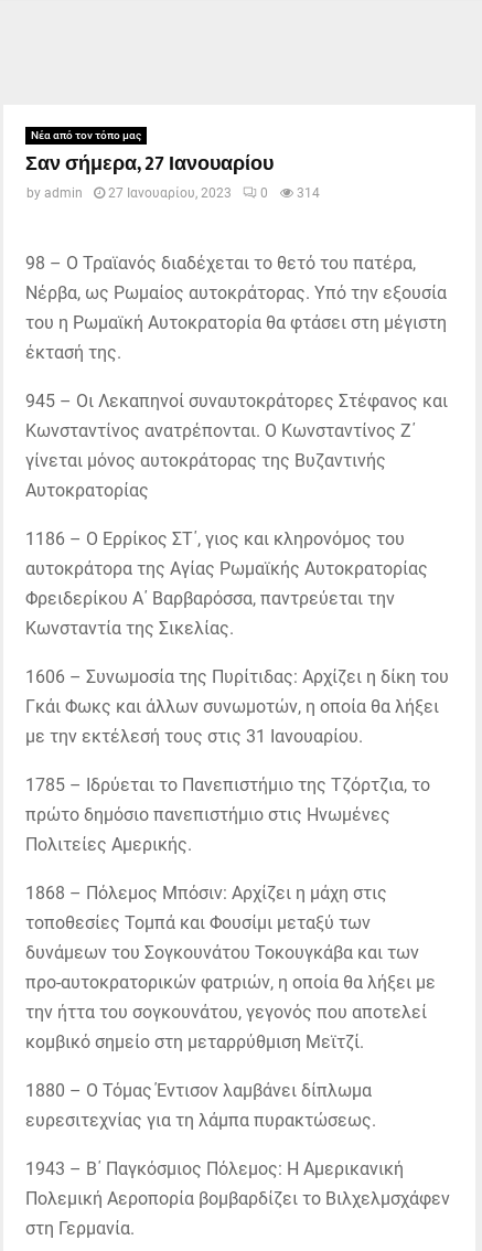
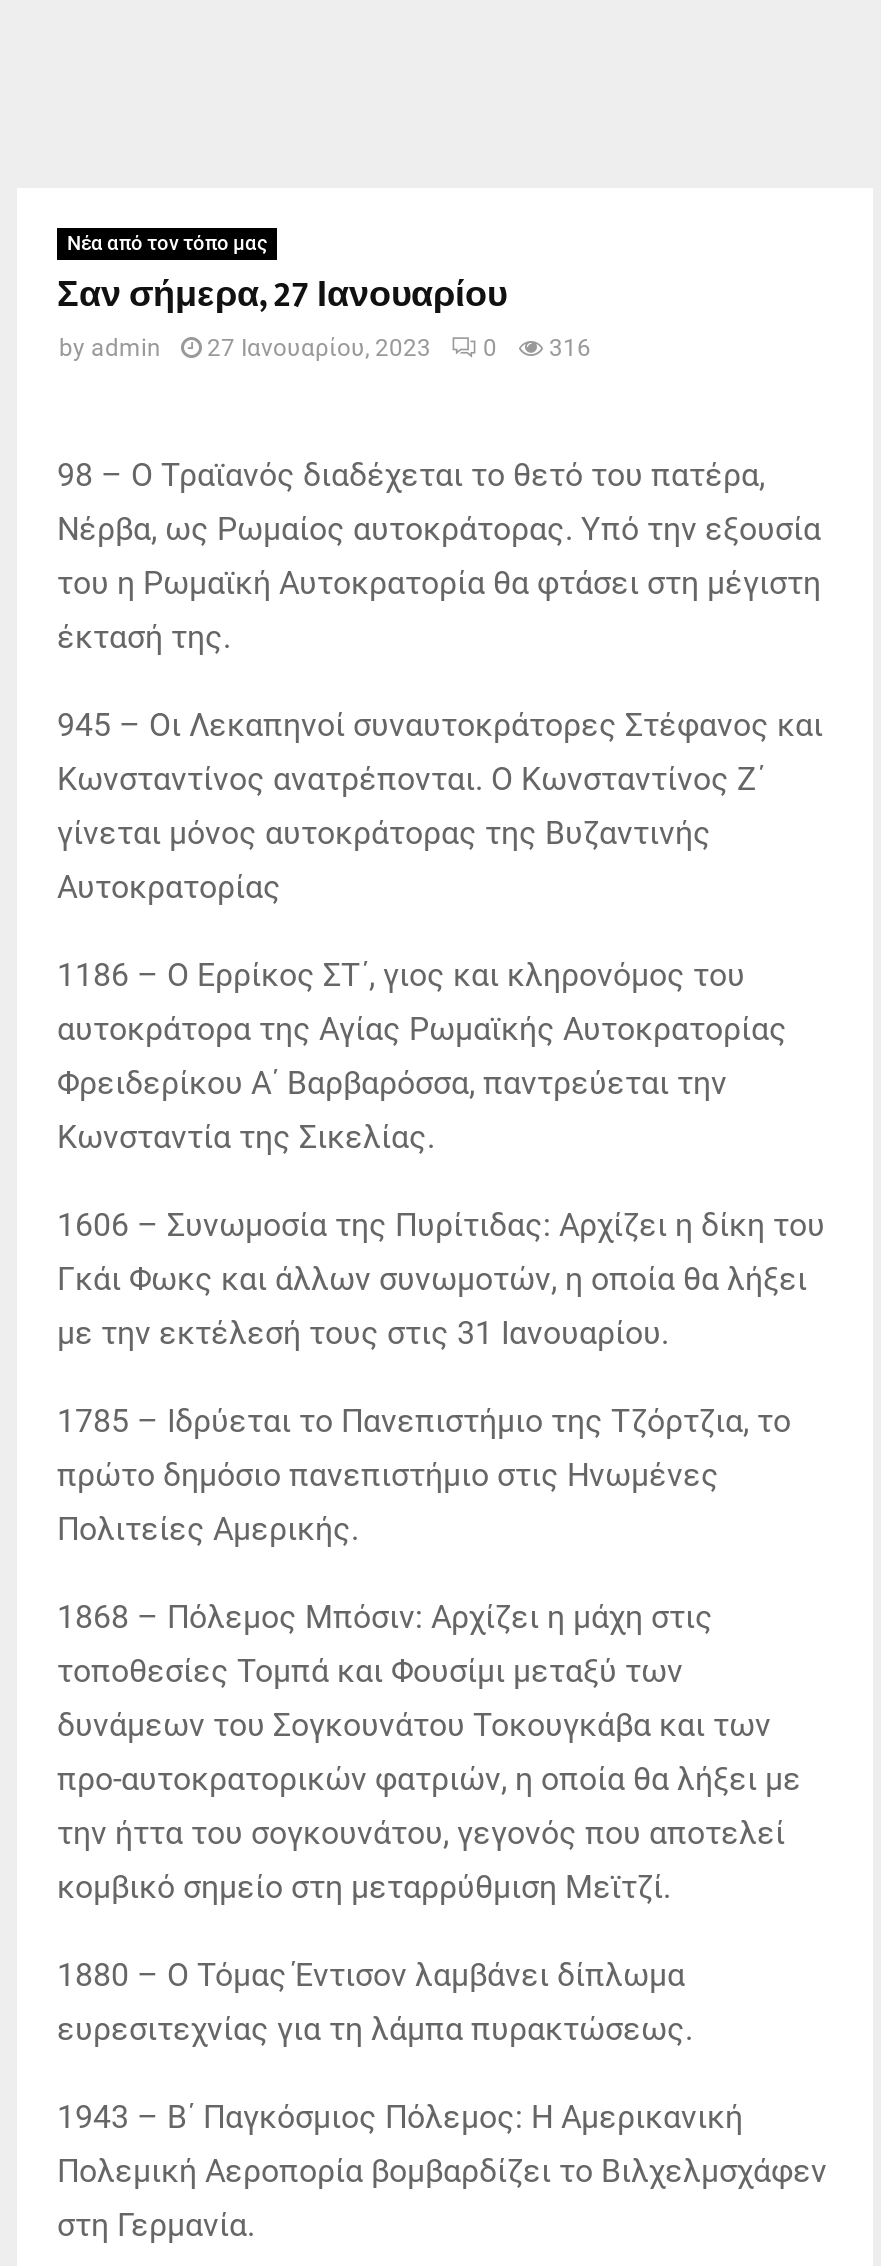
[26,185,320,201] by admin 27 Ιανουαρίου, 2023 0 314 -> [59,334,591,362] by admin 27 Ιανουαρίου, 2023 0 316

